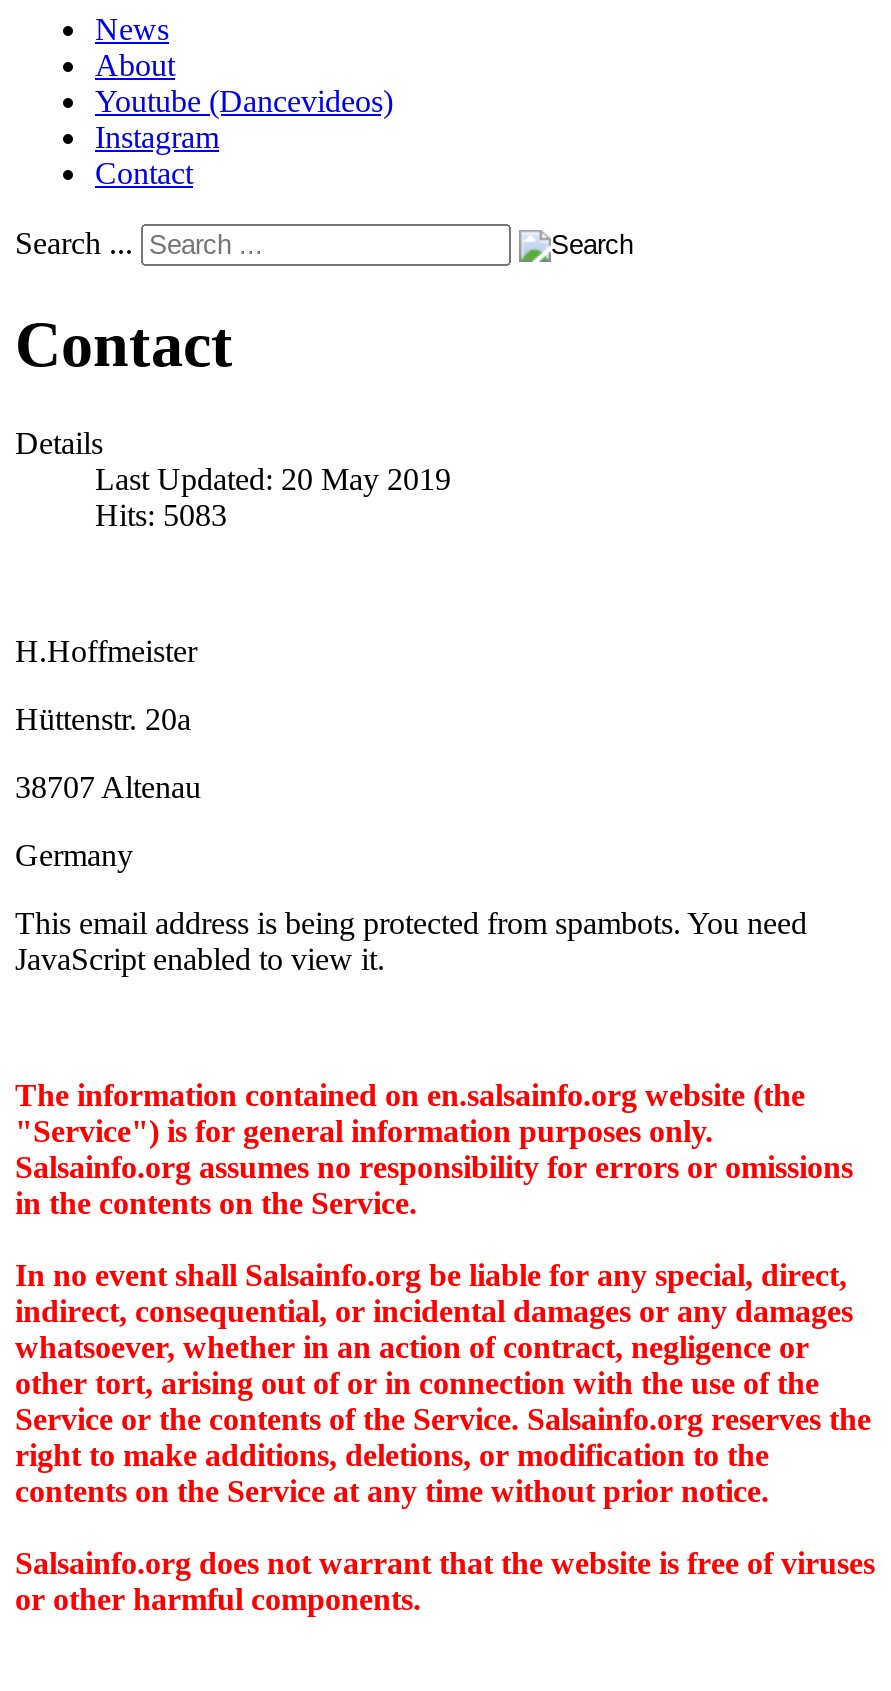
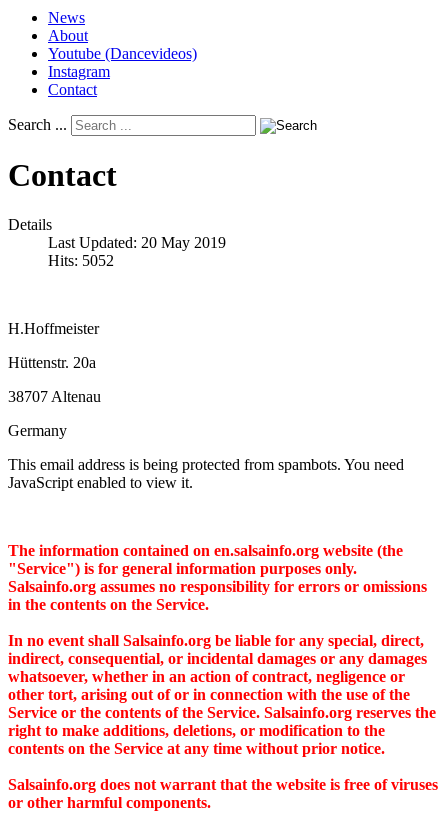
[95,498,227,532] Hits: 5083 -> [48,252,114,269] Hits: 5052

